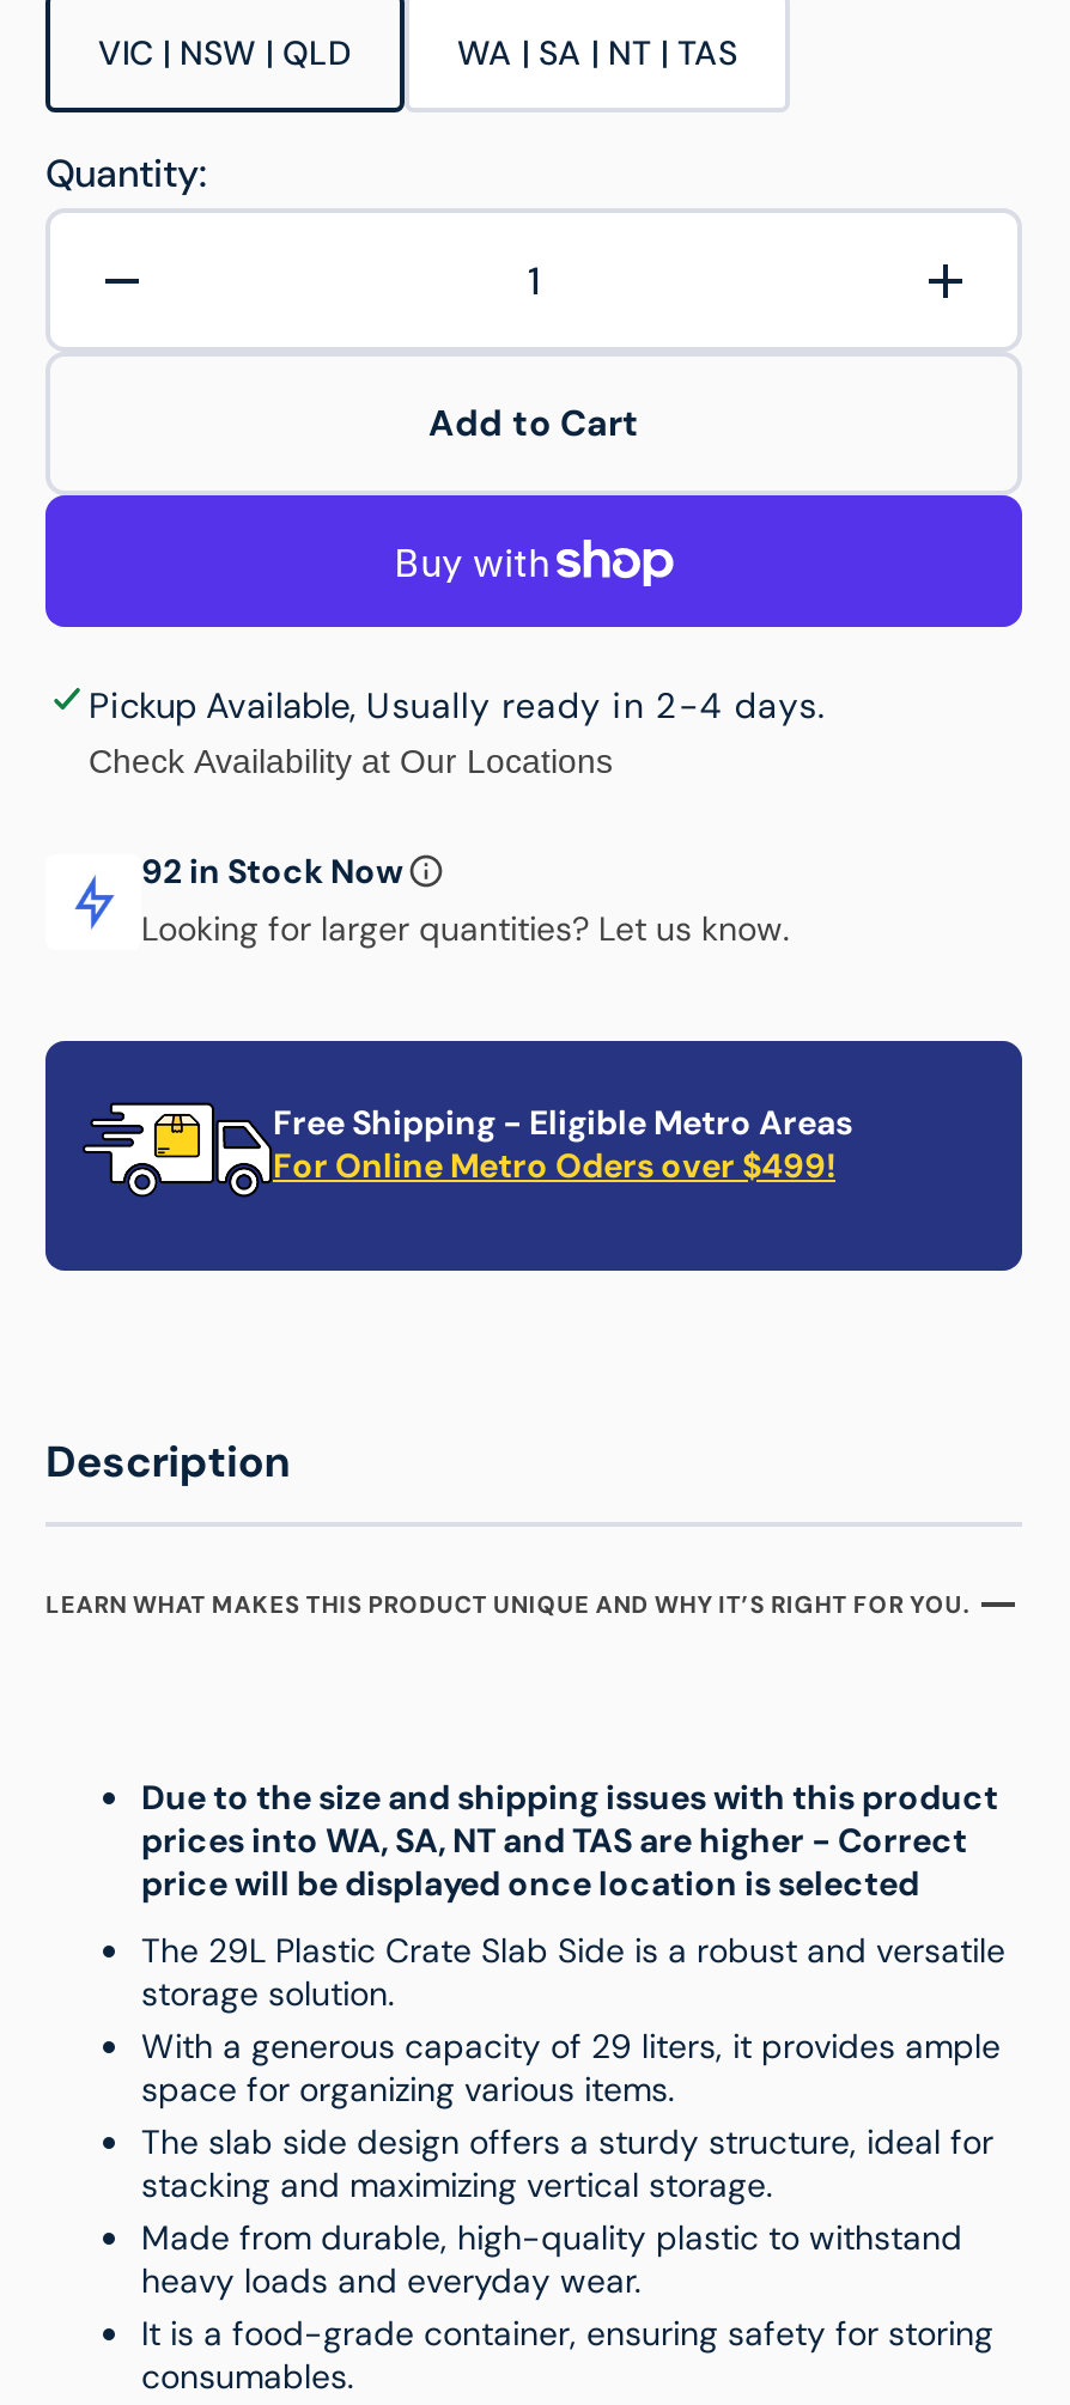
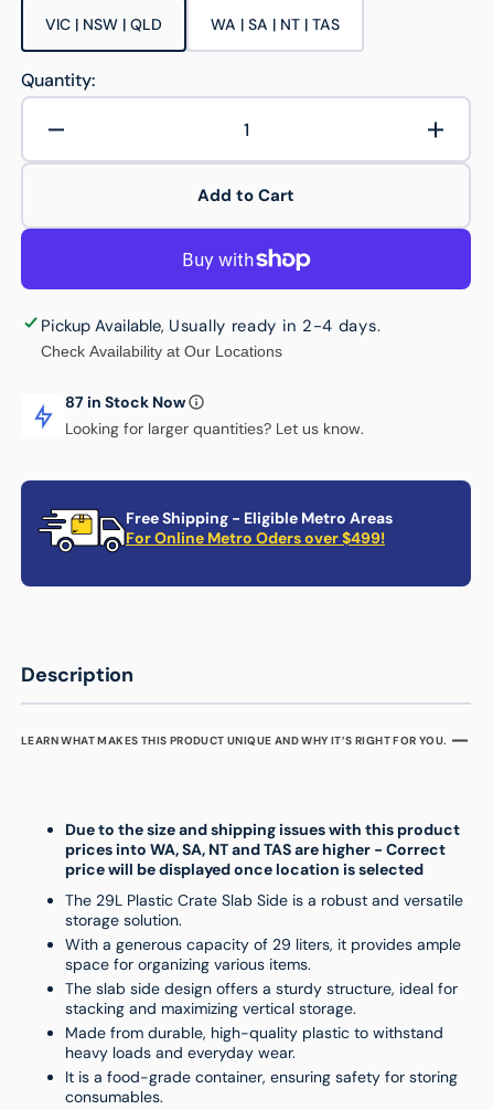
[141,850,402,893] 92 in Stock Now -> [65,392,185,412] 87 in Stock Now

